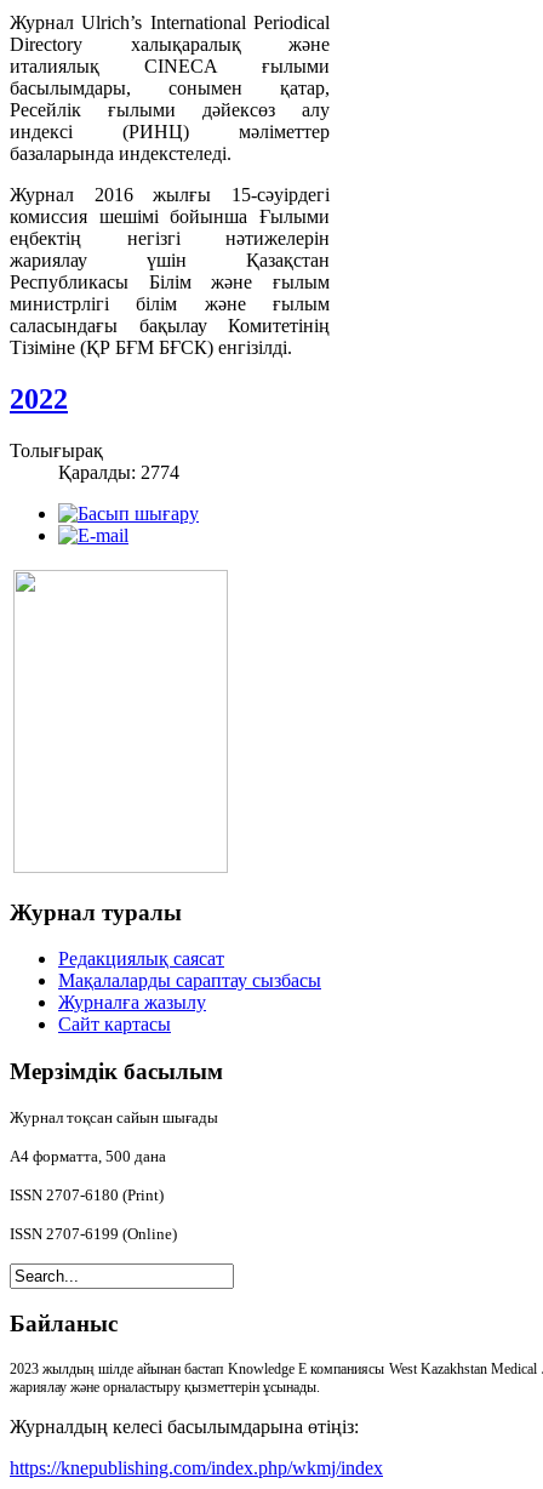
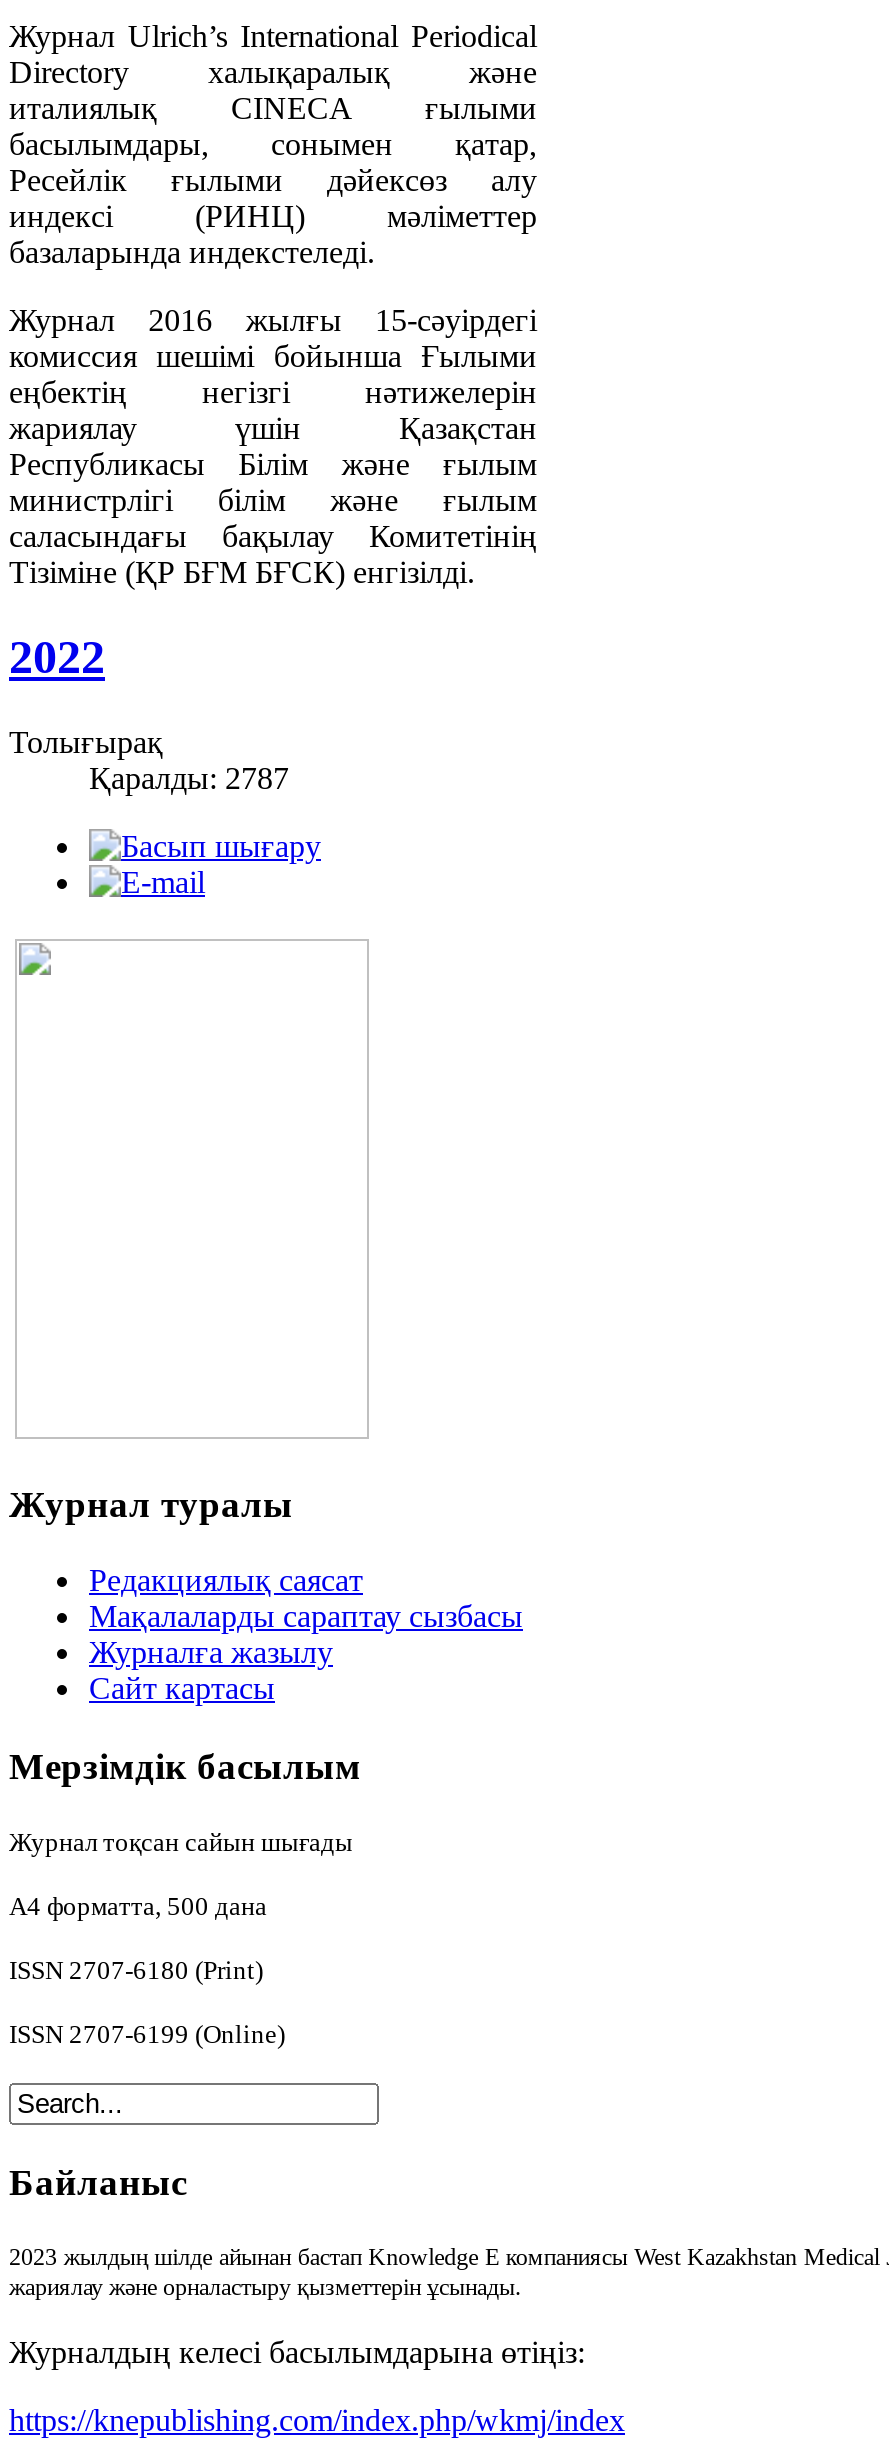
[58,462,179,482] Қаралды: 2774 -> [89,761,289,795] Қаралды: 2787

